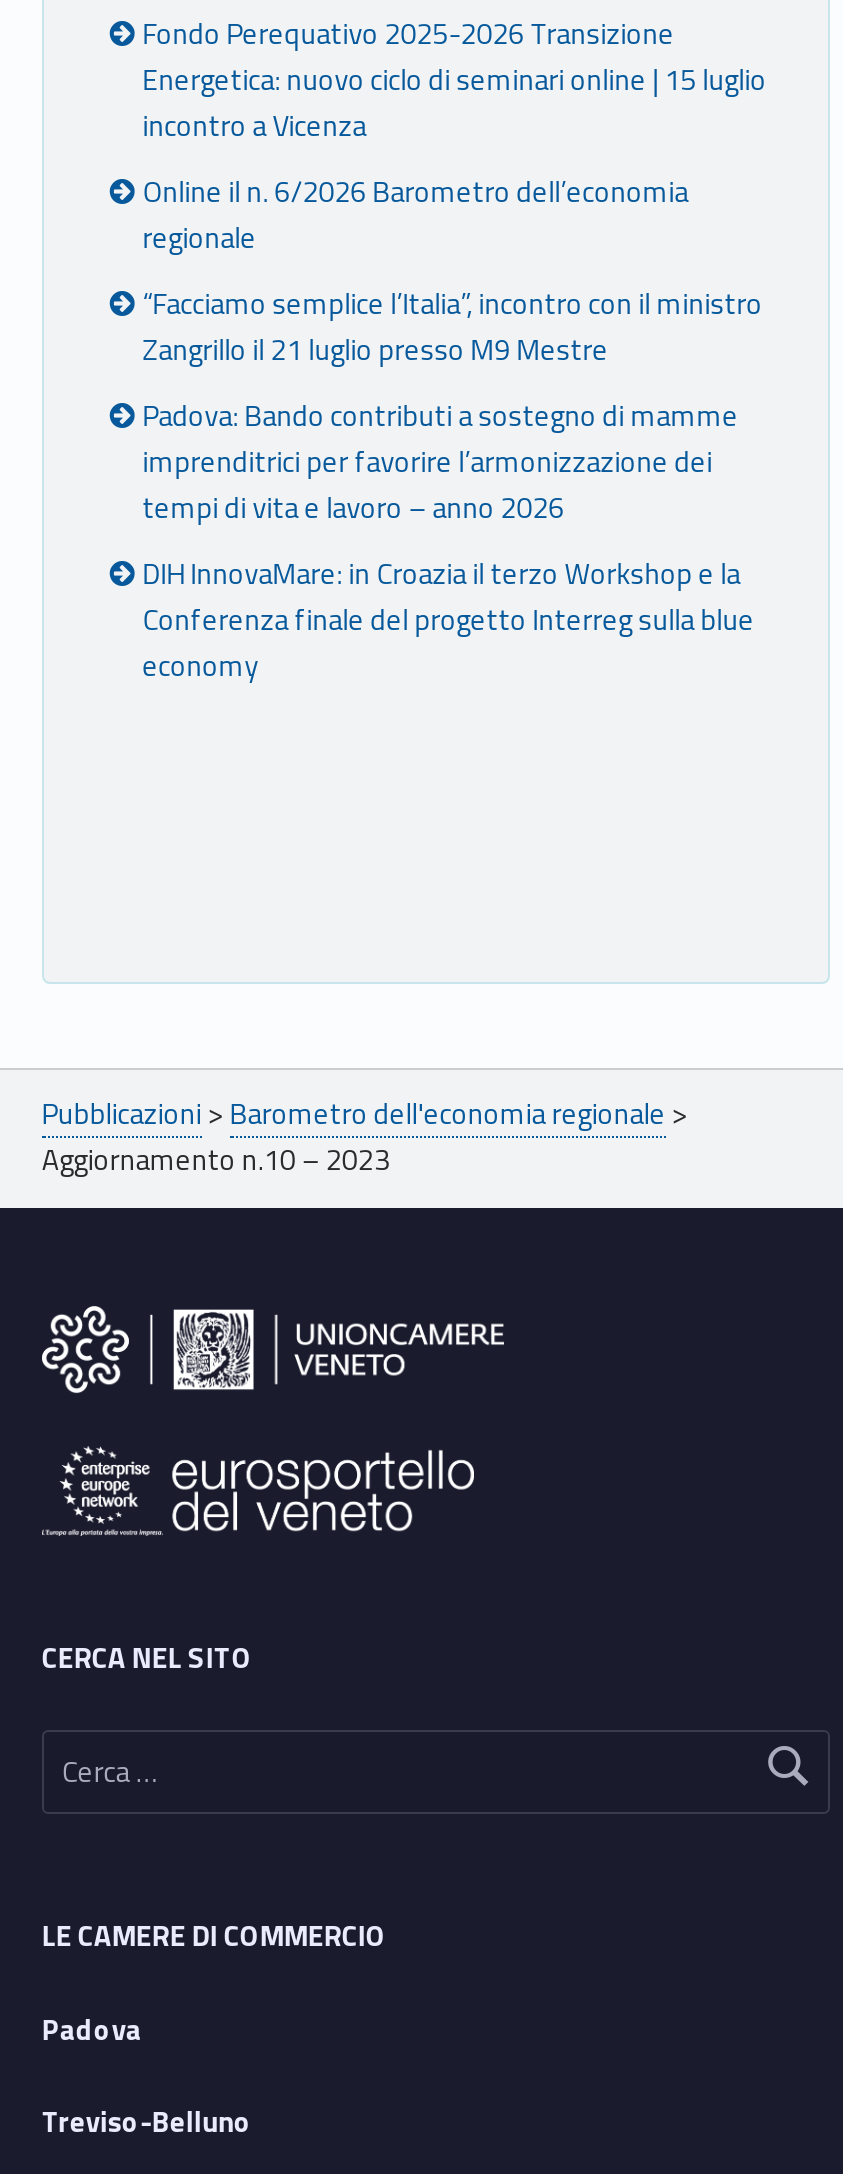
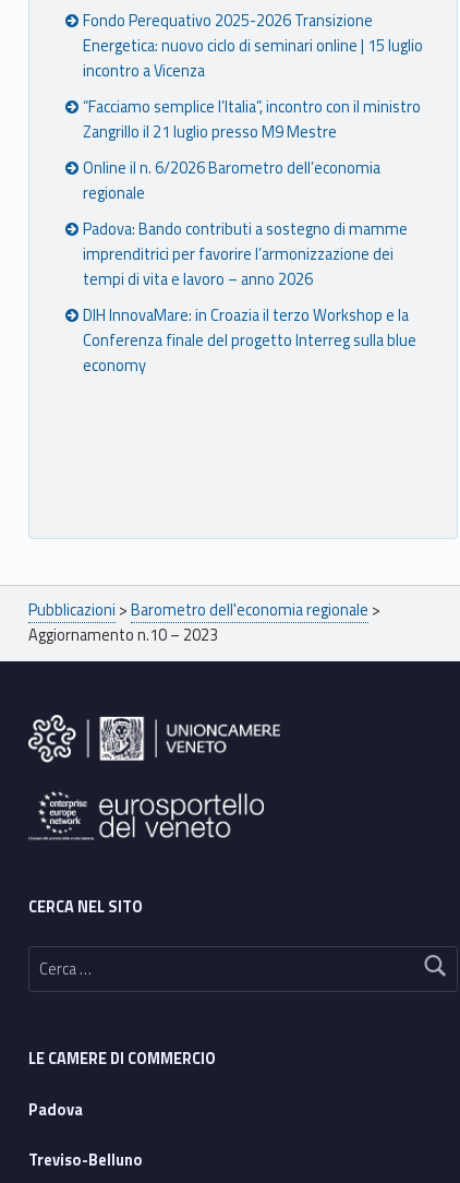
moved [142,171,688,261] -> [83,156,381,205]: Online il n. 6/2026 Barometro dell’economia | regionale
moved [142,283,762,373] -> [83,95,421,144]: “Facciamo semplice l’Italia”, incontro con il ministro | Zangrillo il 21 luglio presso M9 Mestre

